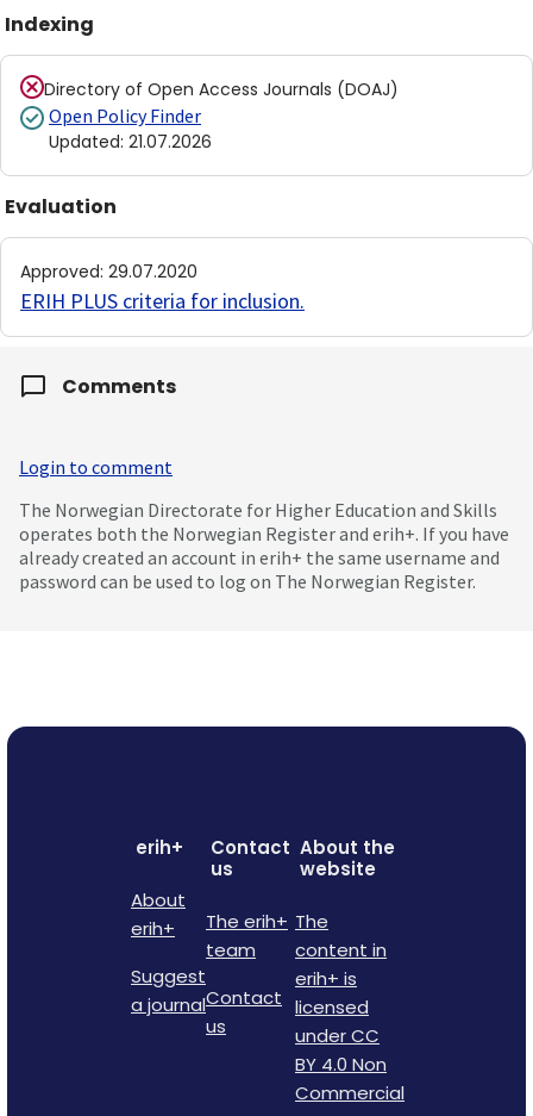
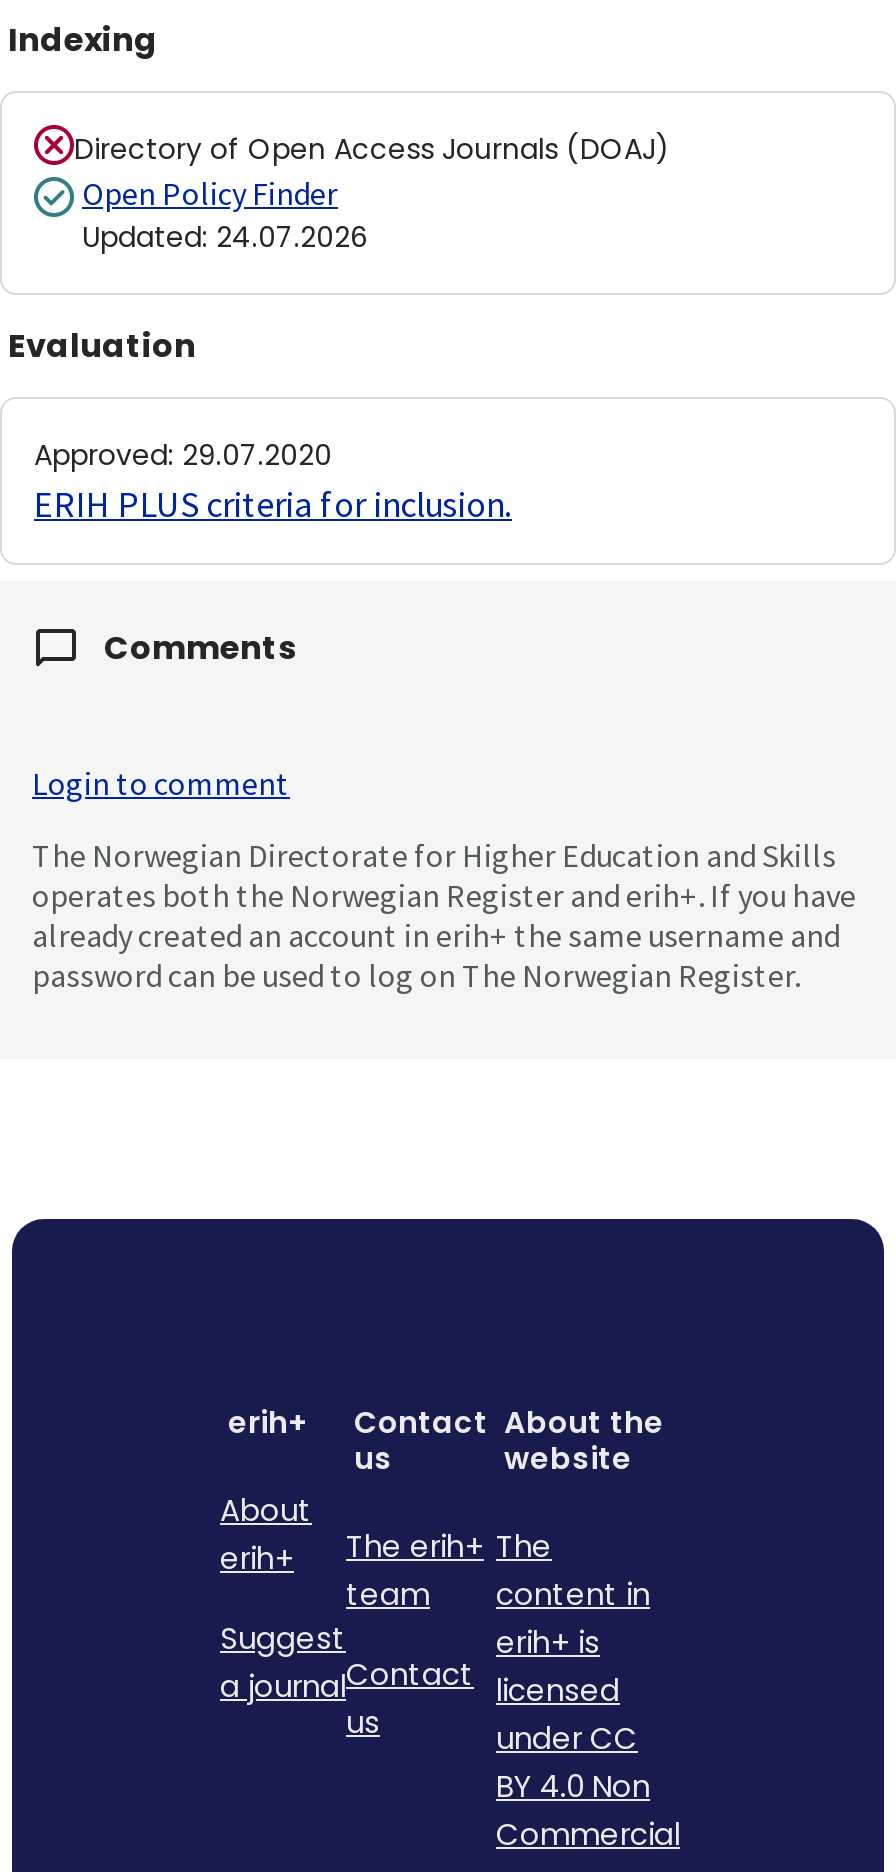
[49,130,212,154] Updated: 21.07.2026 -> [82,217,368,257] Updated: 24.07.2026

